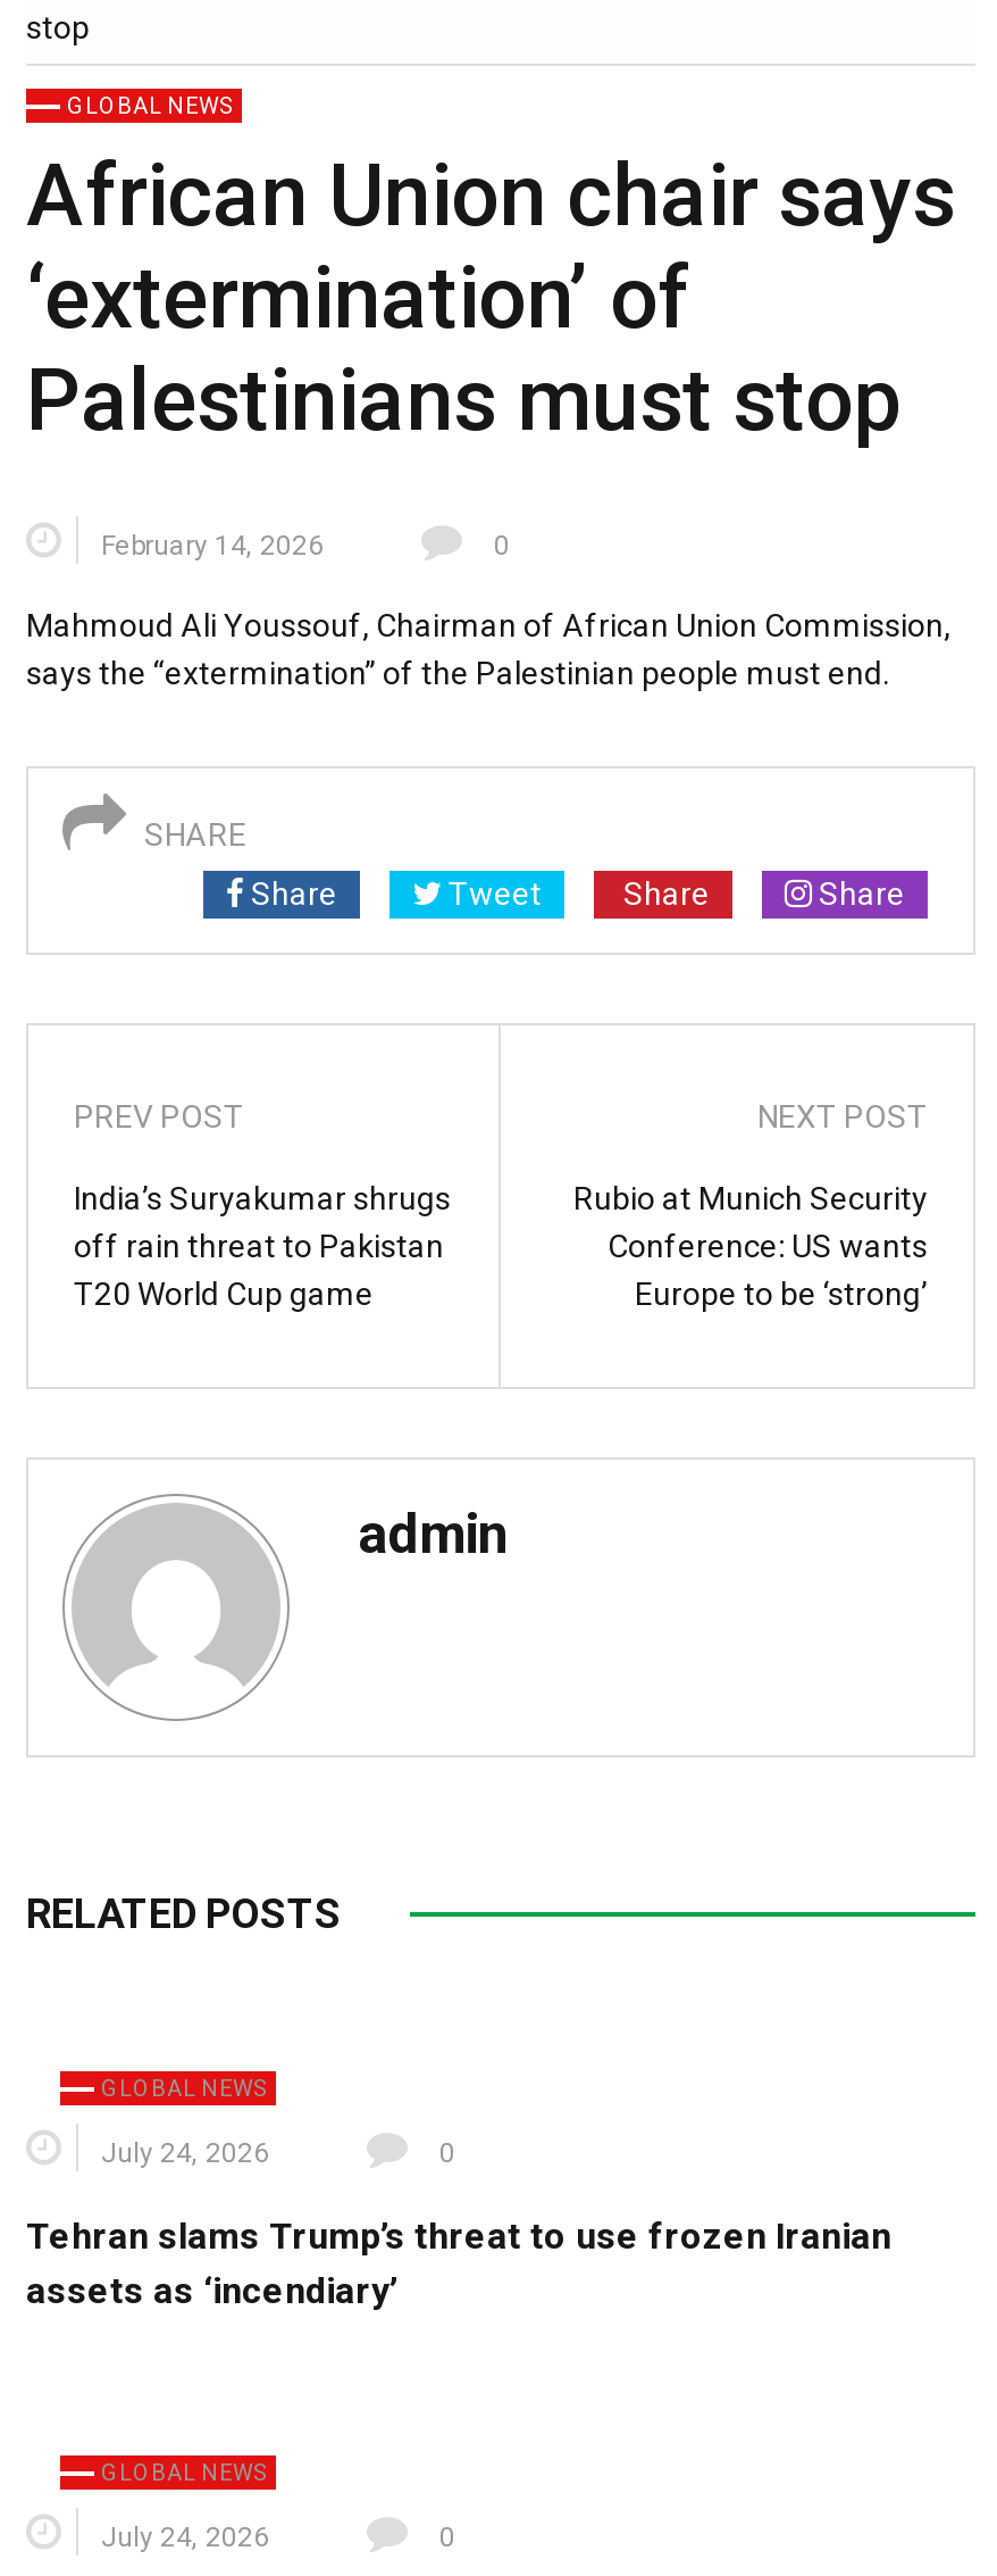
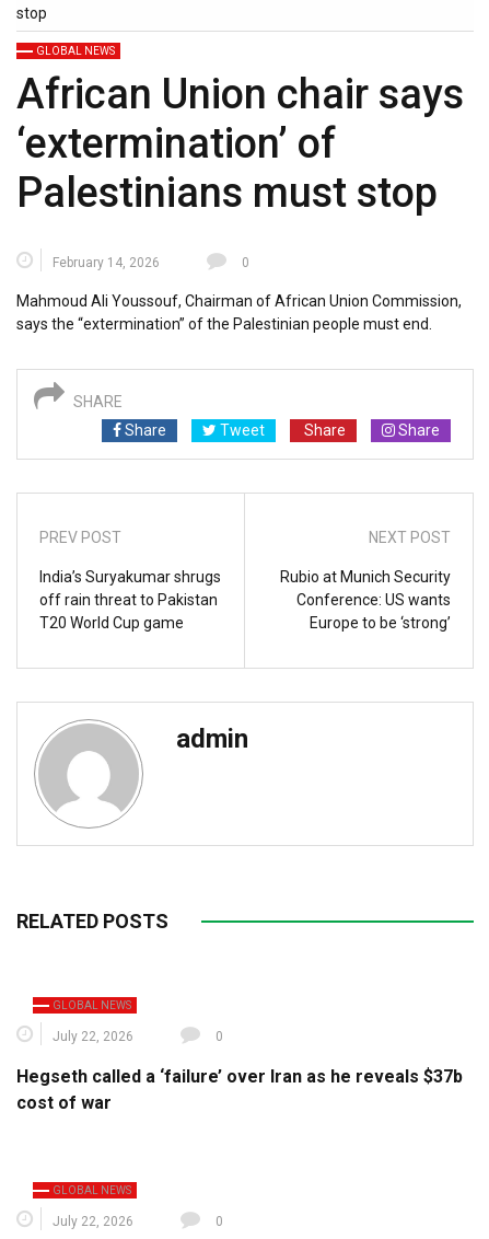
[101,2137,269,2169] July 24, 2026 -> [53,1029,133,1044] July 22, 2026
[26,2214,891,2312] Tehran slams Trump’s threat to use frozen Iranian | assets as ‘incendiary’ -> [16,1066,463,1113] Hegseth called a ‘failure’ over Iran as he reveals $37b | cost of war
[101,2521,269,2553] July 24, 2026 -> [53,1214,133,1229] July 22, 2026

